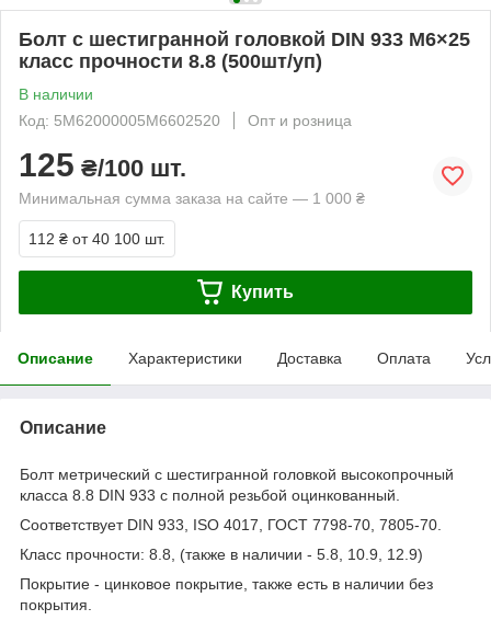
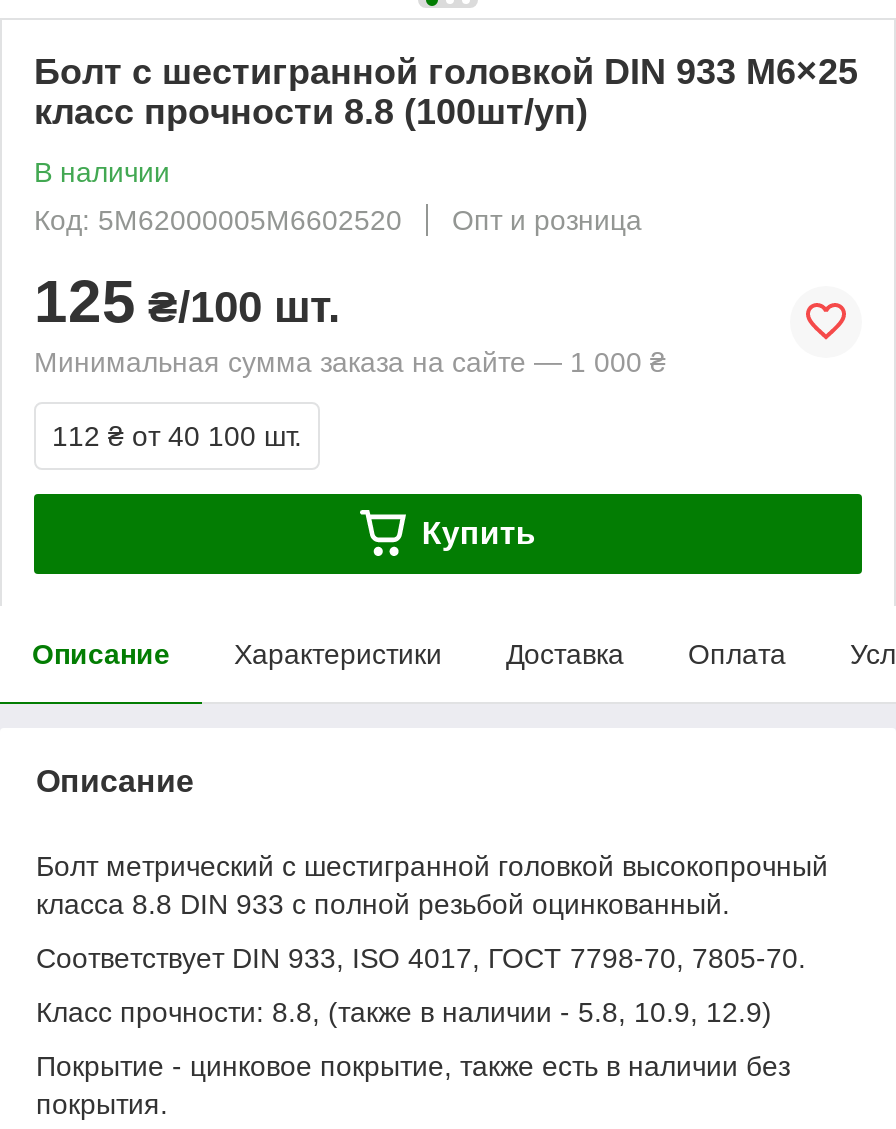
[19,50,322,72] класс прочности 8.8 (500шт/уп) -> [34,92,588,132] класс прочности 8.8 (100шт/уп)

